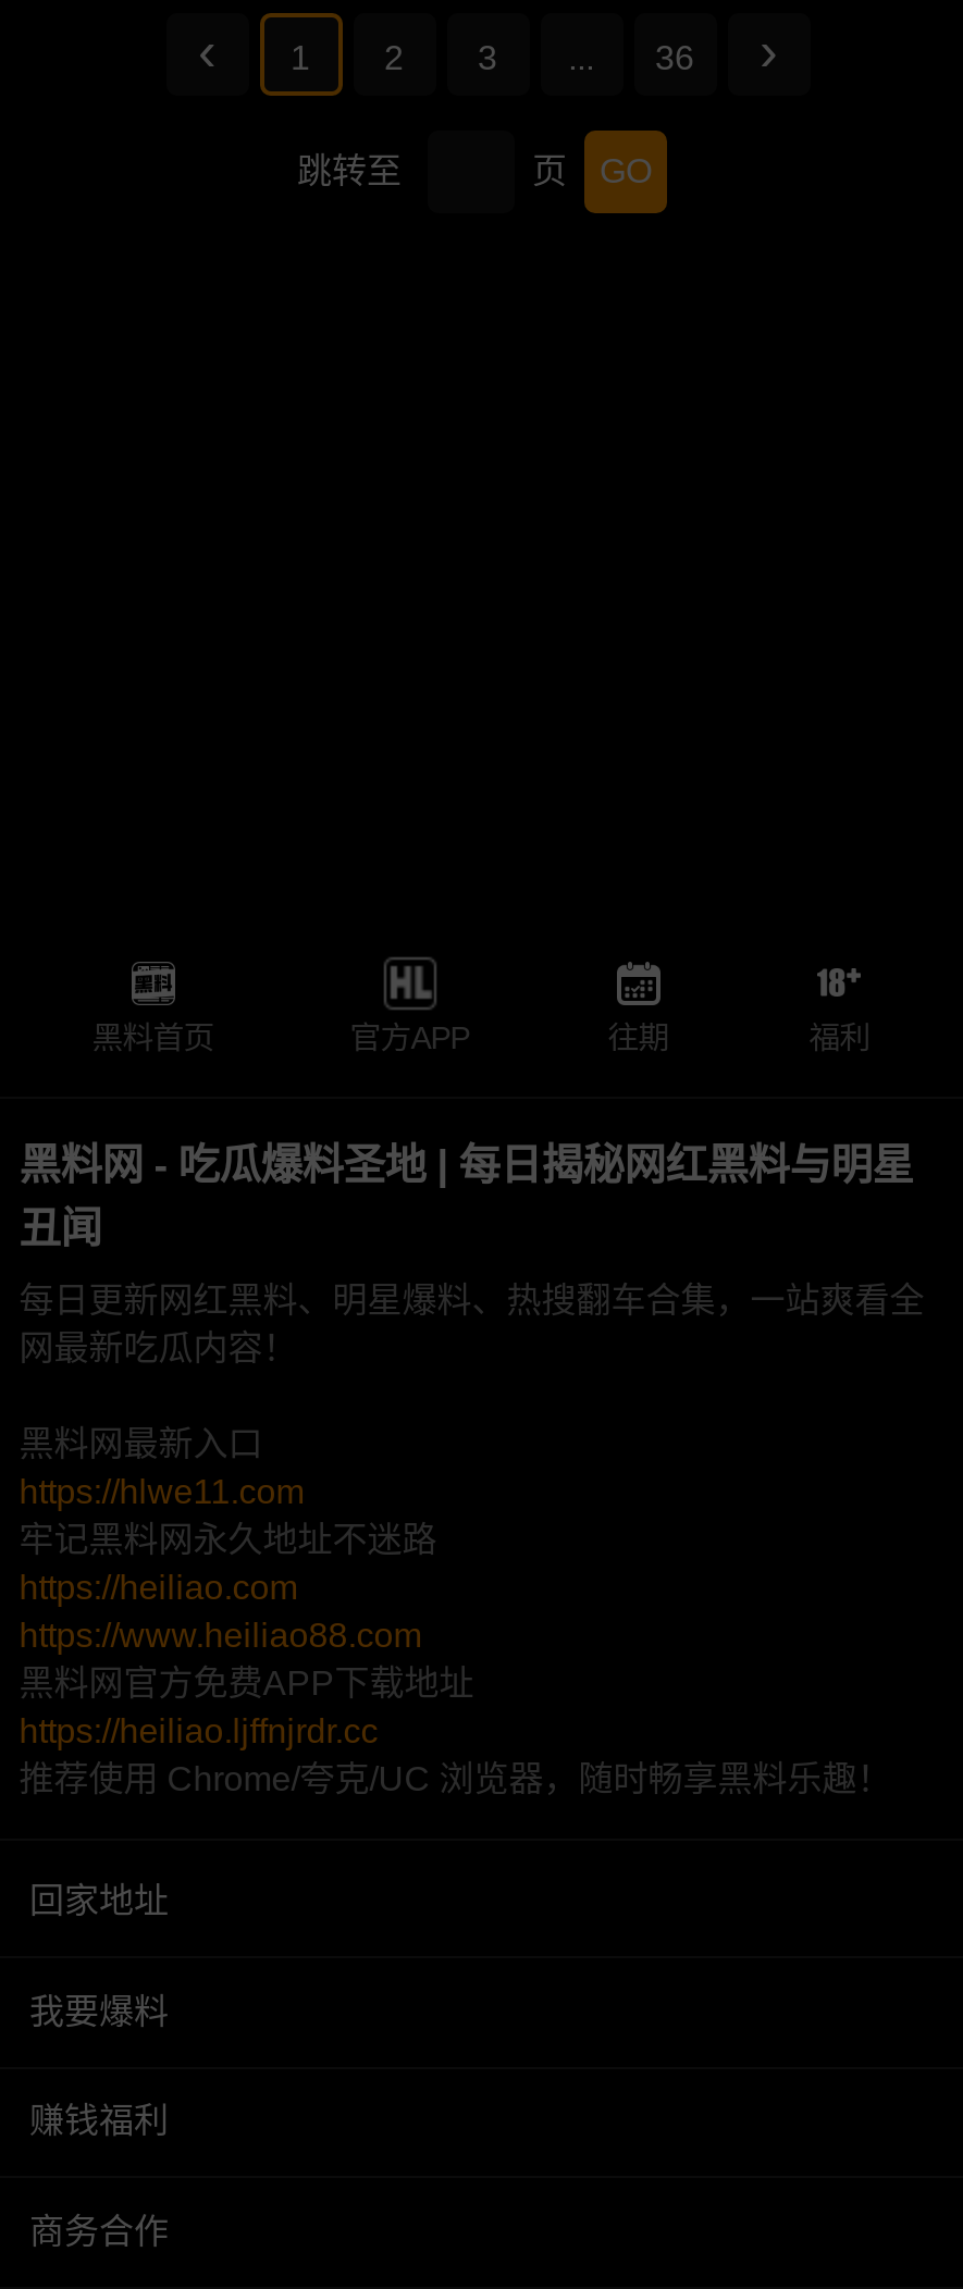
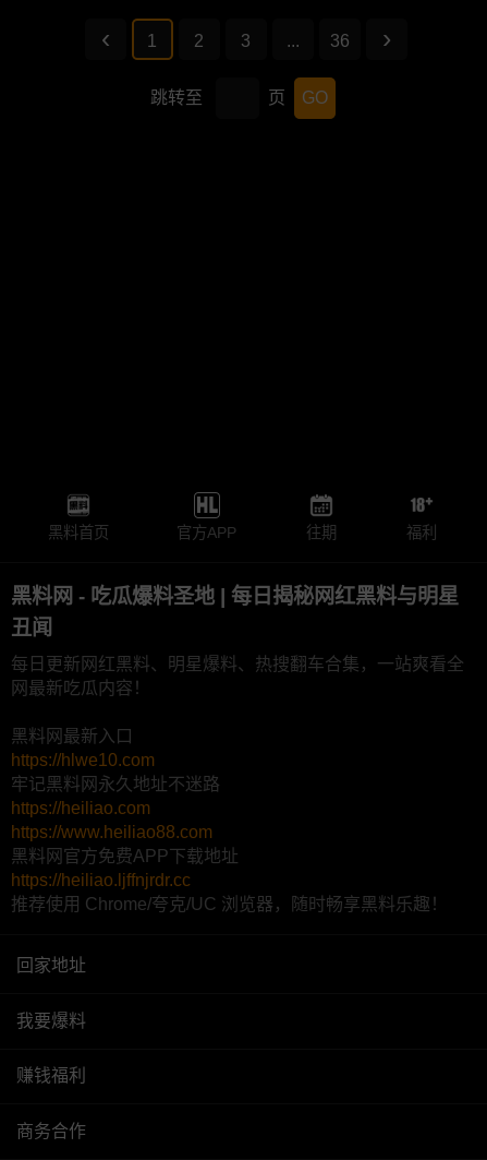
[19,1474,304,1511] https://hlwe11.com -> [11,751,155,770] https://hlwe10.com

